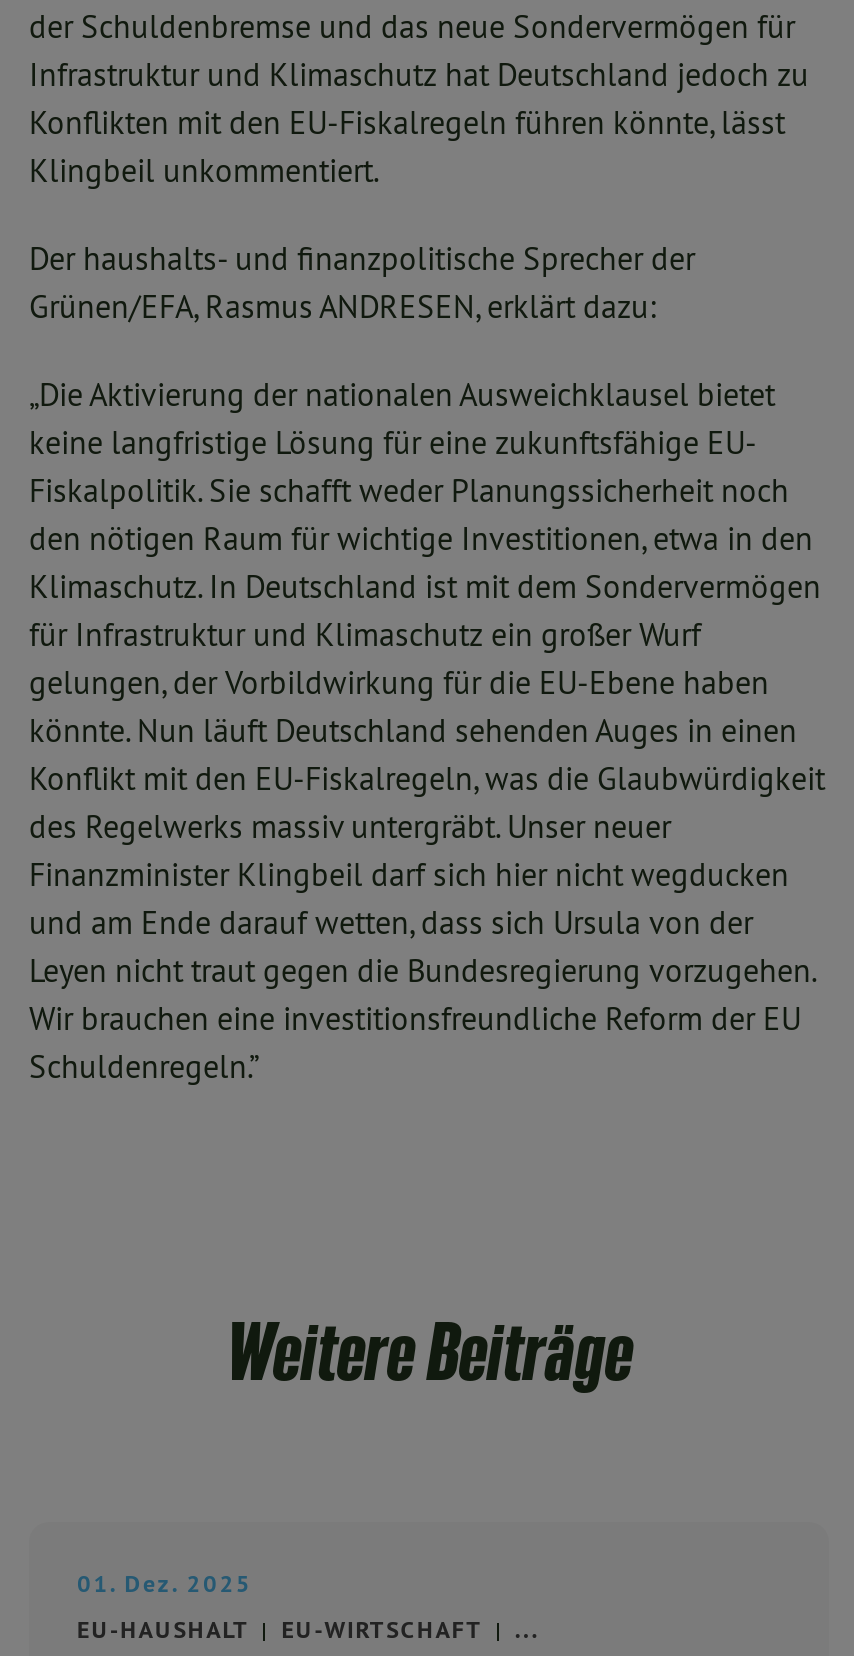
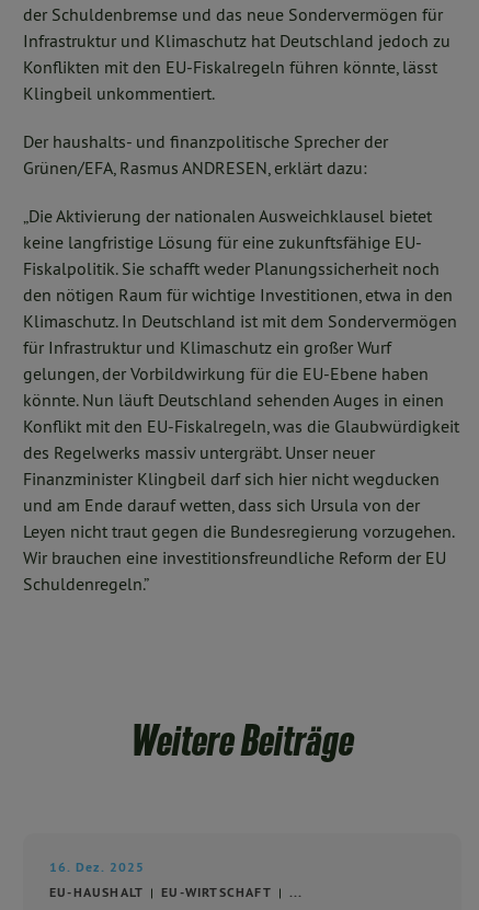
[77,1568,252,1600] 01. Dez. 2025 -> [49,859,145,876] 16. Dez. 2025

